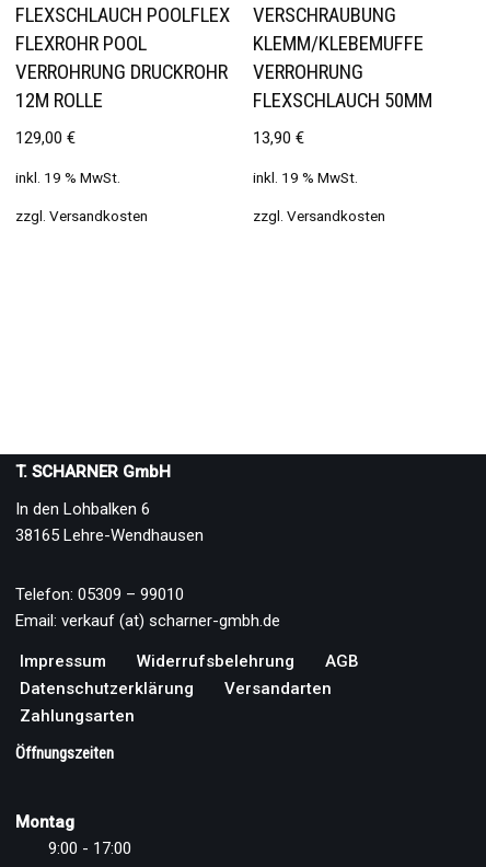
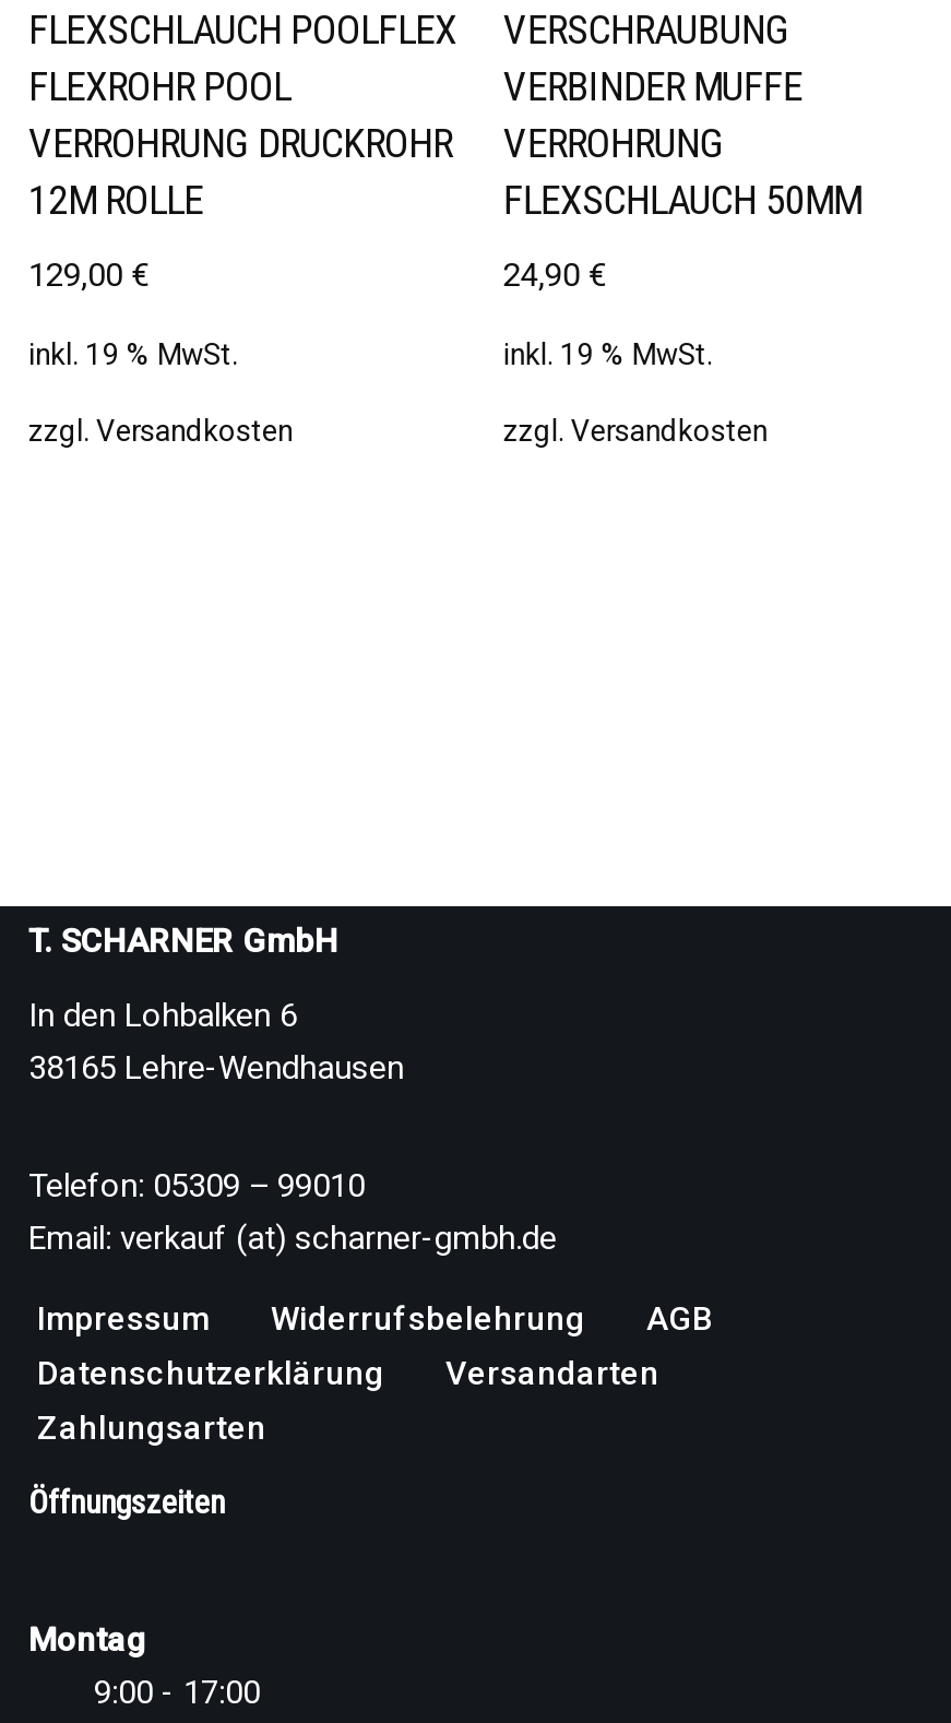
[253,32,424,56] KLEMM/KLEBEMUFFE -> [503,63,802,111] VERBINDER MUFFE
[253,129,305,148] 13,90 € -> [503,256,606,296] 24,90 €

